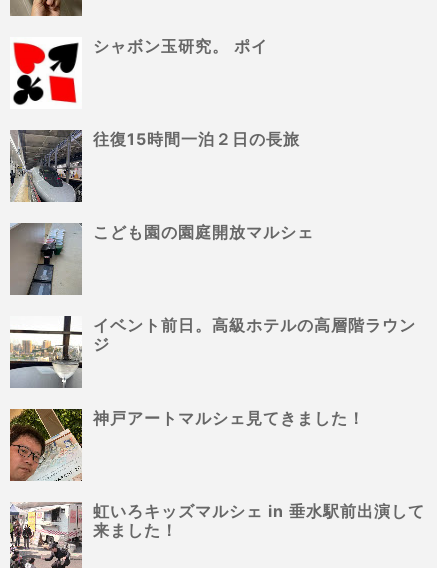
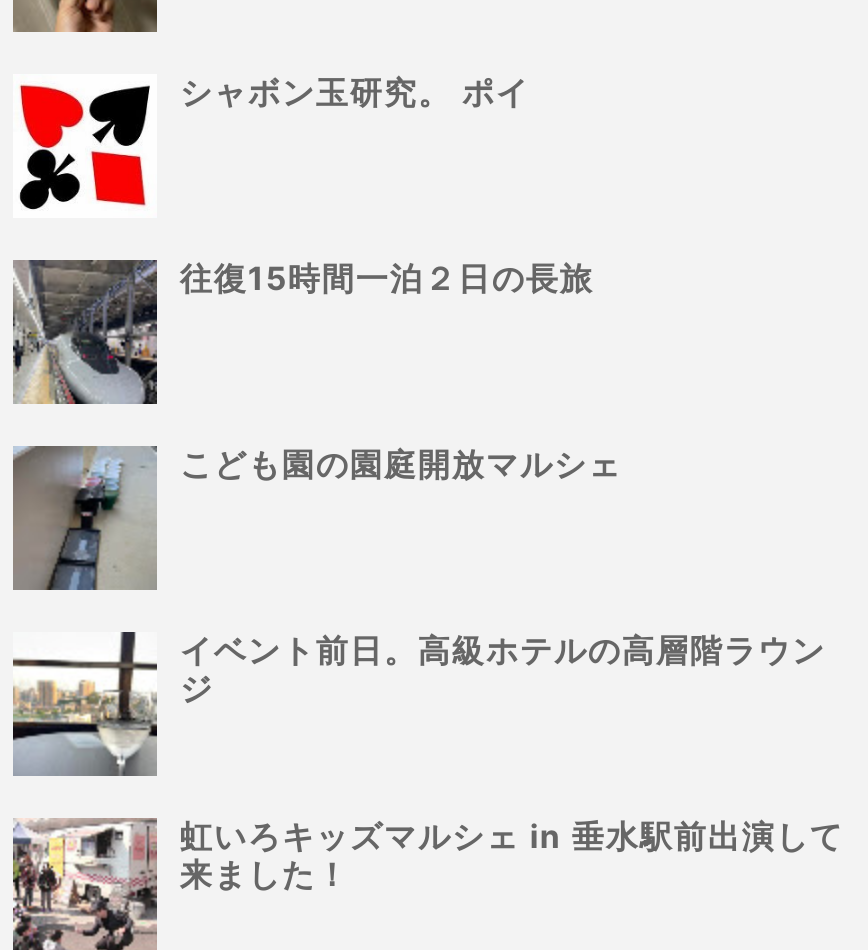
[10,408,365,481] [image] | 神戸アートマルシェ見てきました！ -> none

